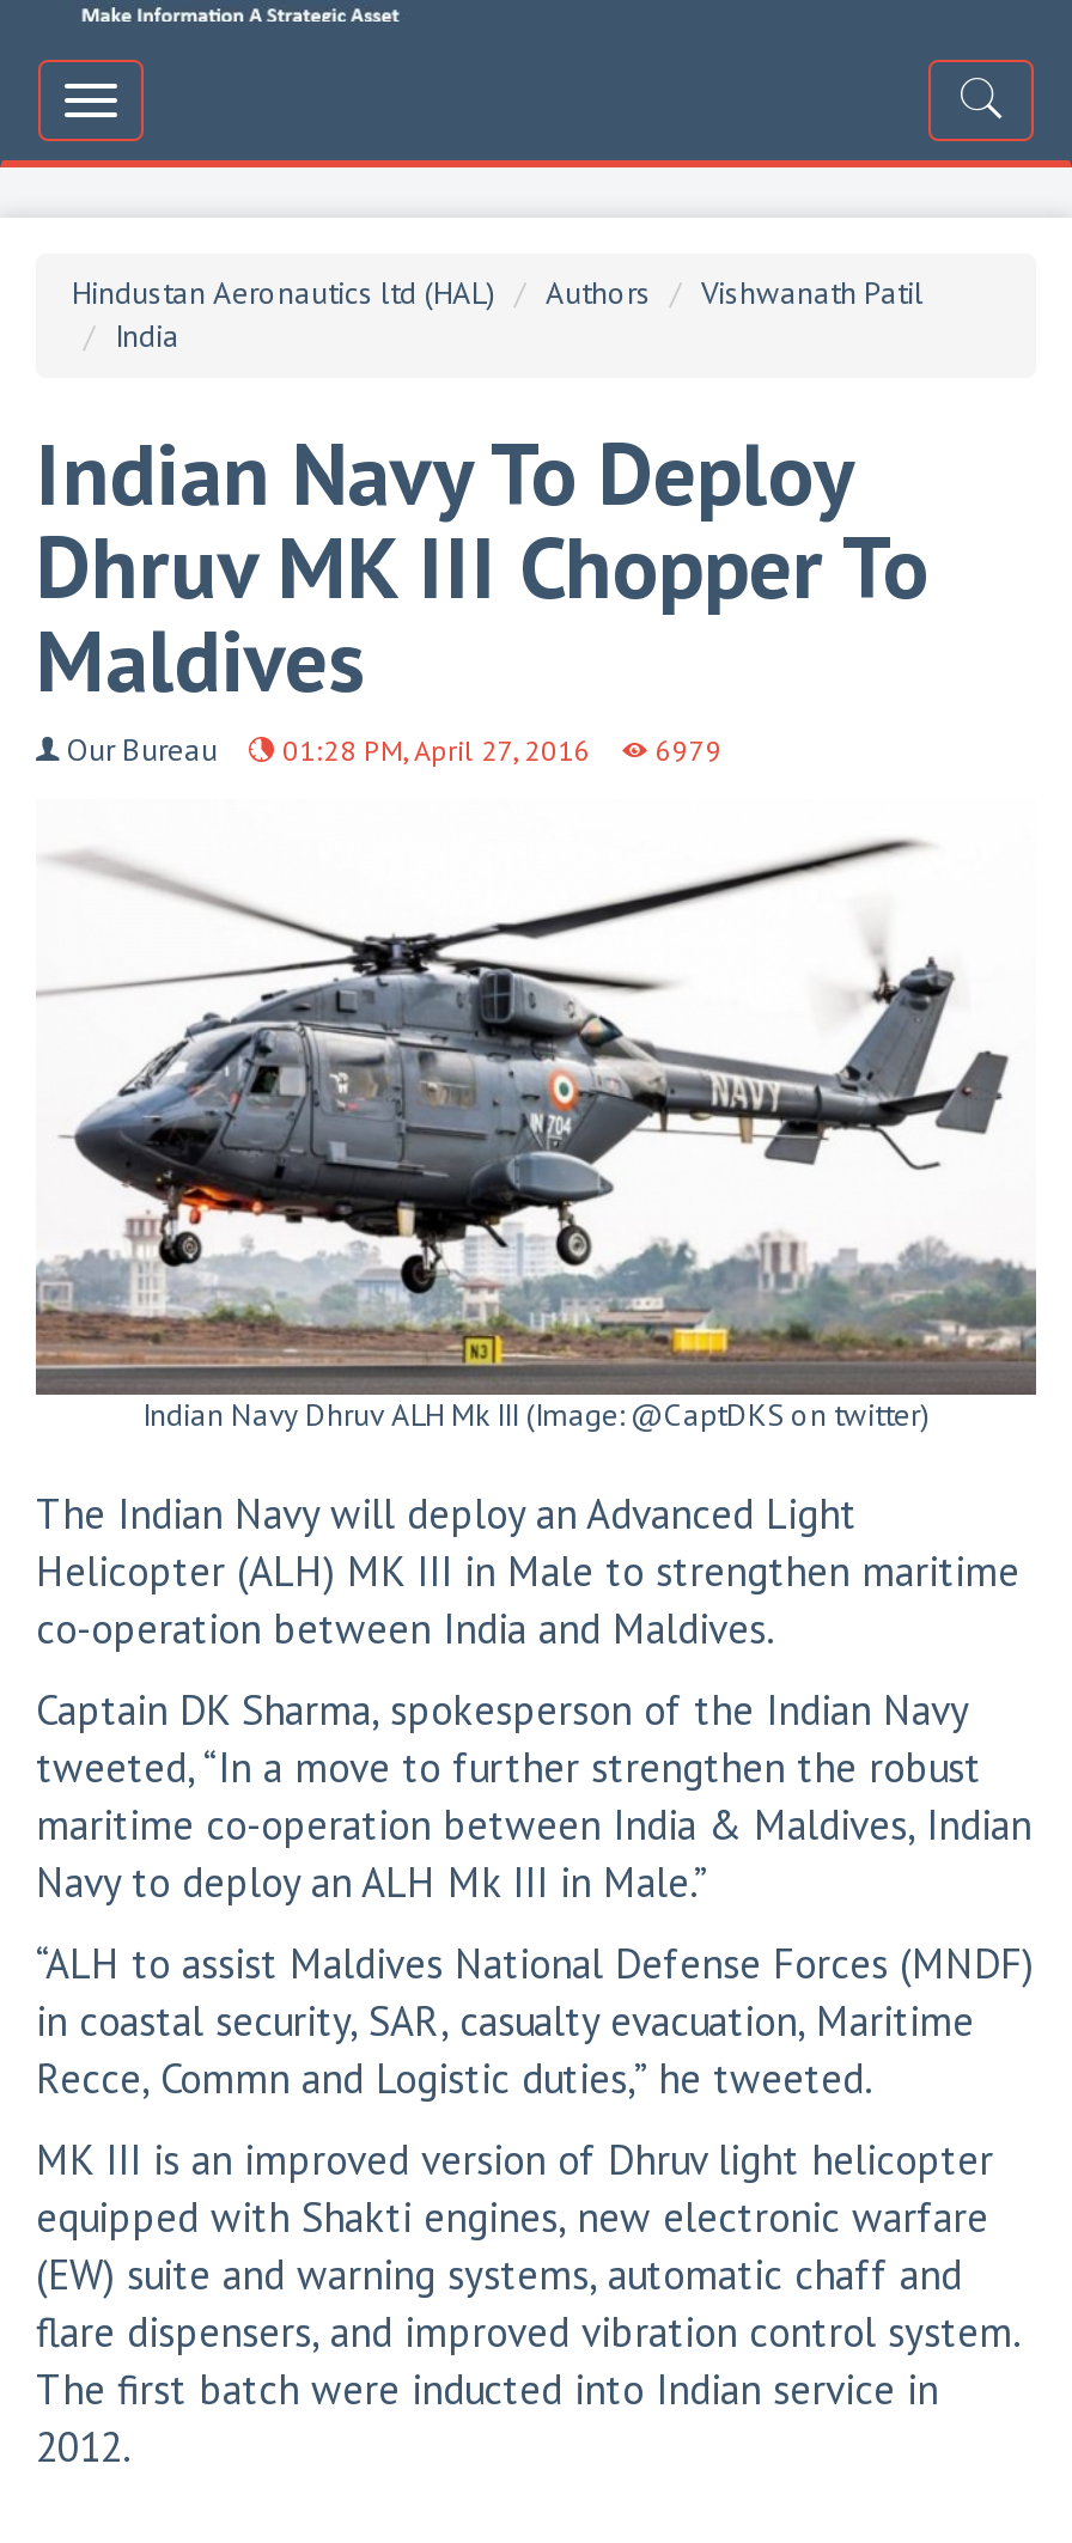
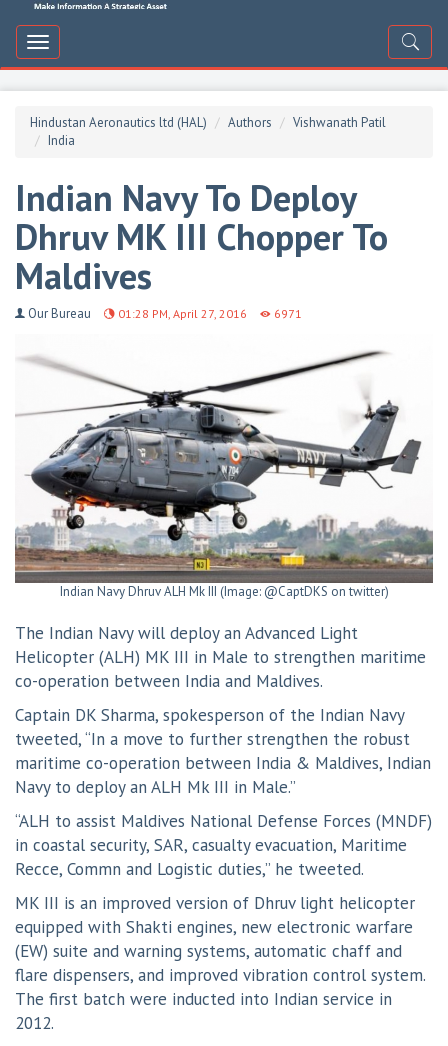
[60,730,723,770] Our Bureau 01:28 PM, April 27, 2016 6979 -> [25,305,302,322] Our Bureau 01:28 PM, April 27, 2016 6971

